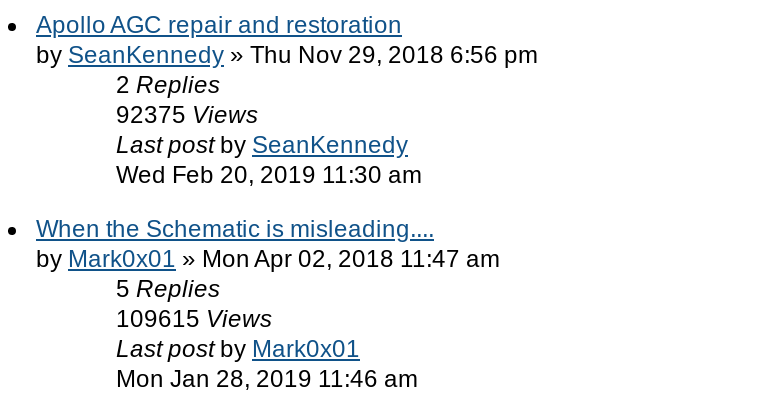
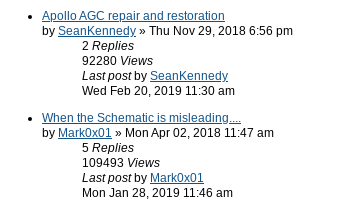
[116,101,258,129] 92375 Views -> [82,54,153,68] 92280 Views
[116,305,272,333] 109615 Views -> [82,156,160,170] 109493 Views

